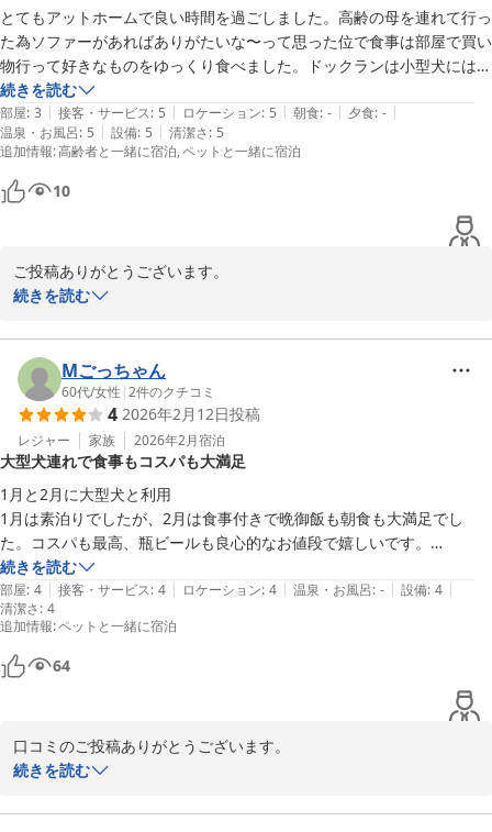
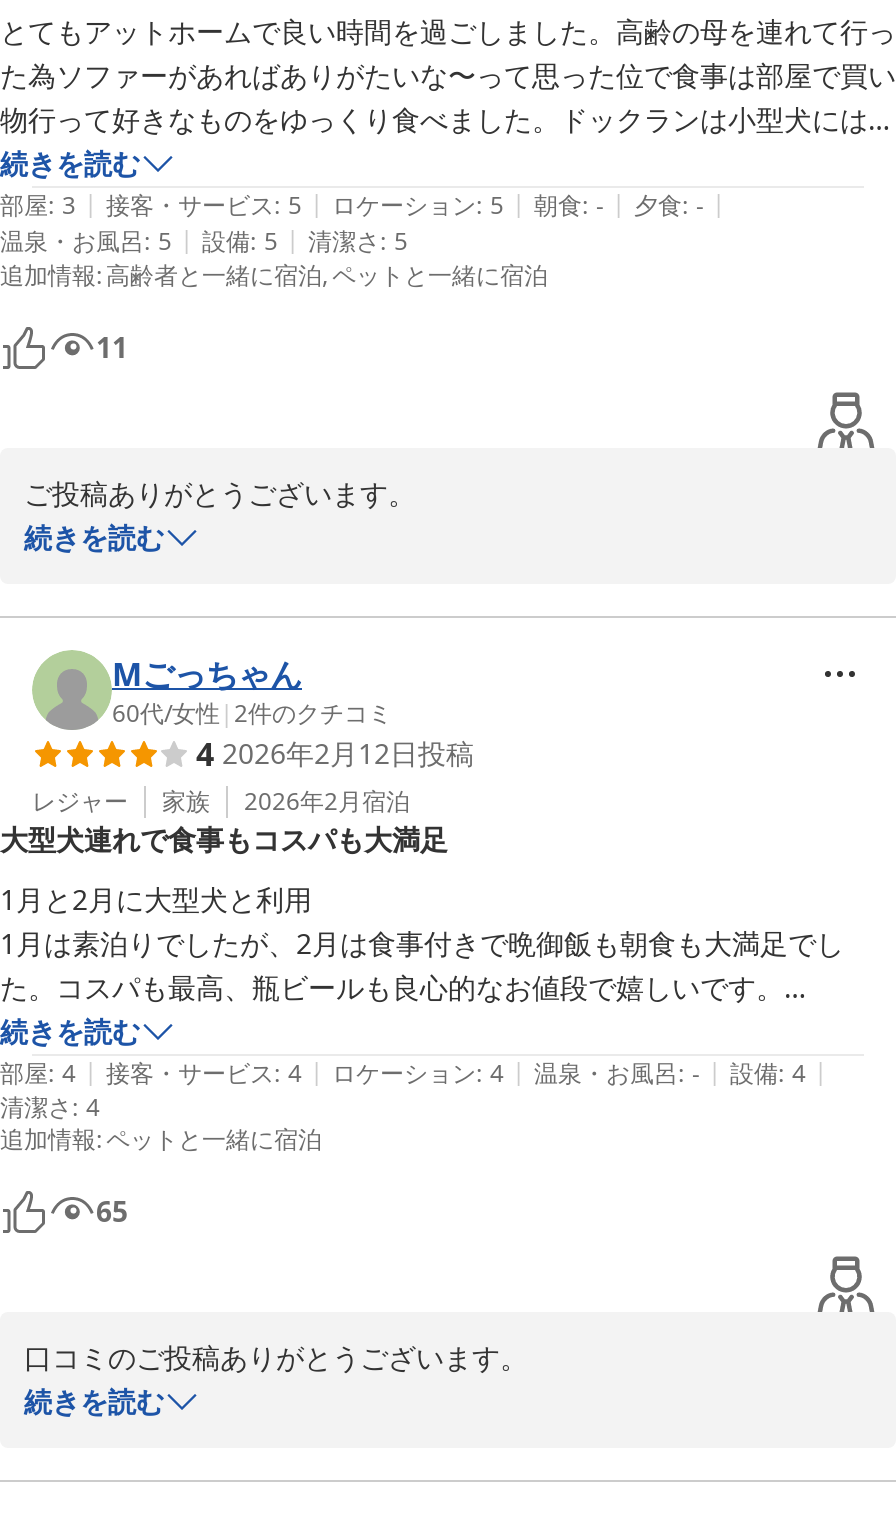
[53,180,70,201] 10 -> [96,328,128,366] 11
[53,655,70,676] 64 -> [96,1192,128,1230] 65

